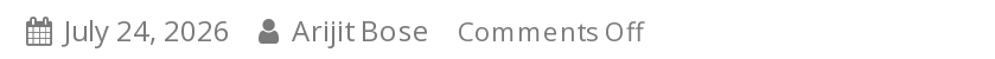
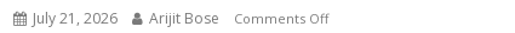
[57,10,230,50] July 24, 2026 -> [30,9,118,29] July 21, 2026

